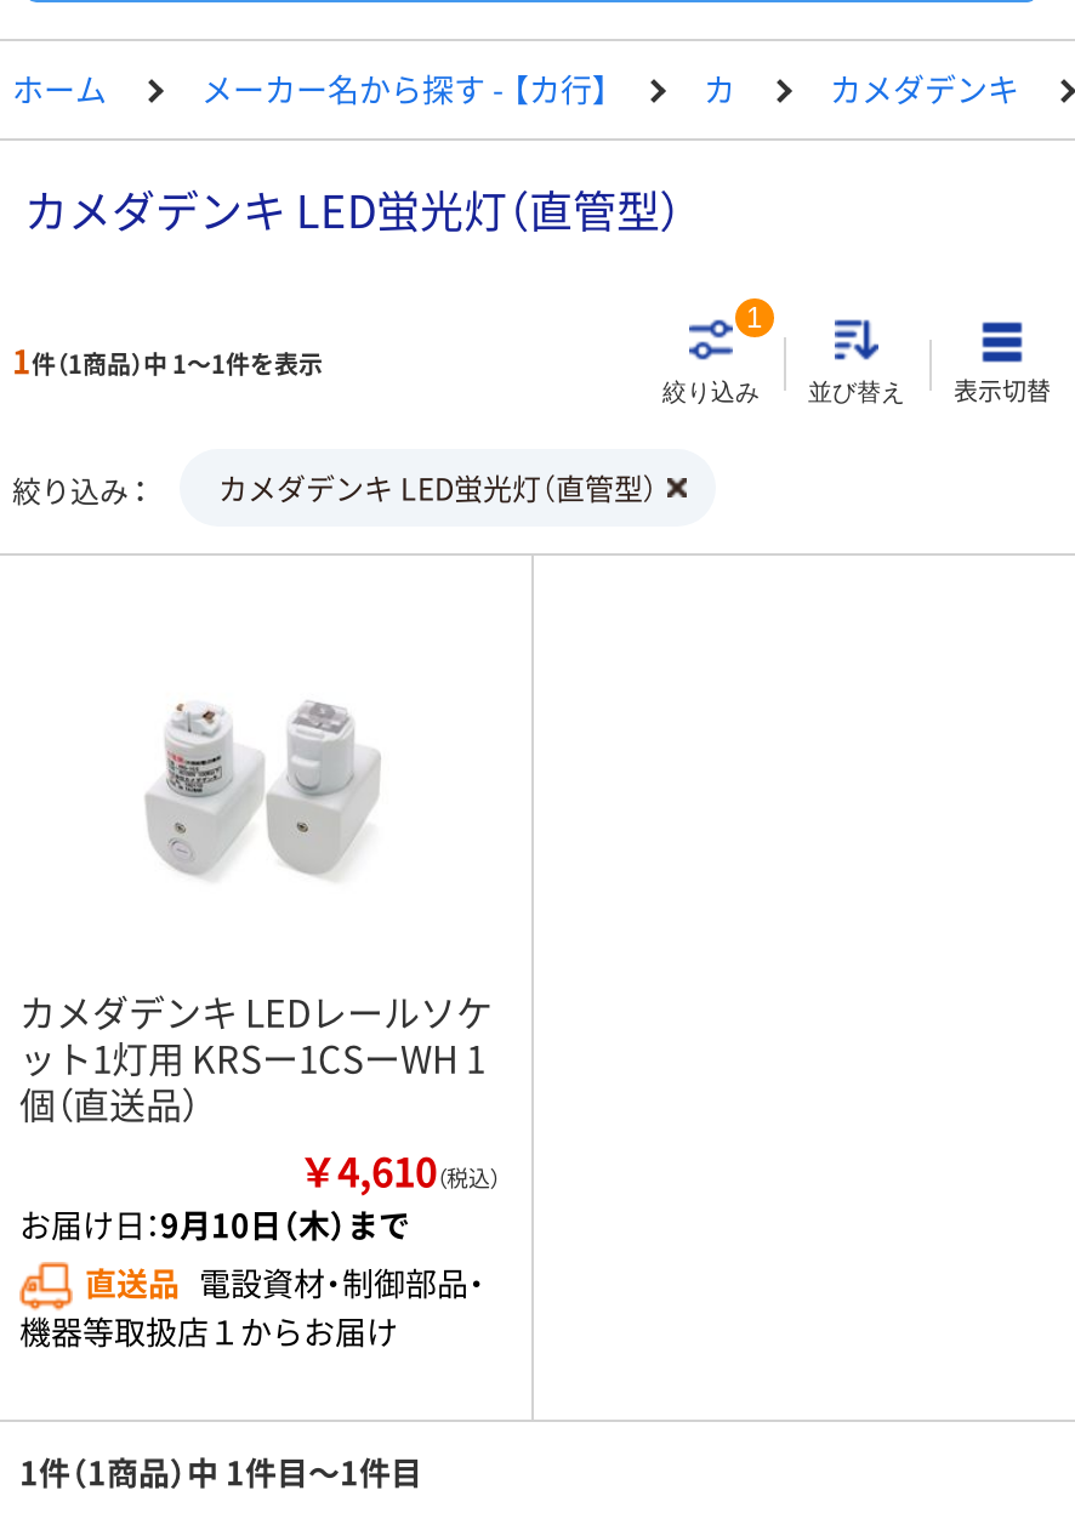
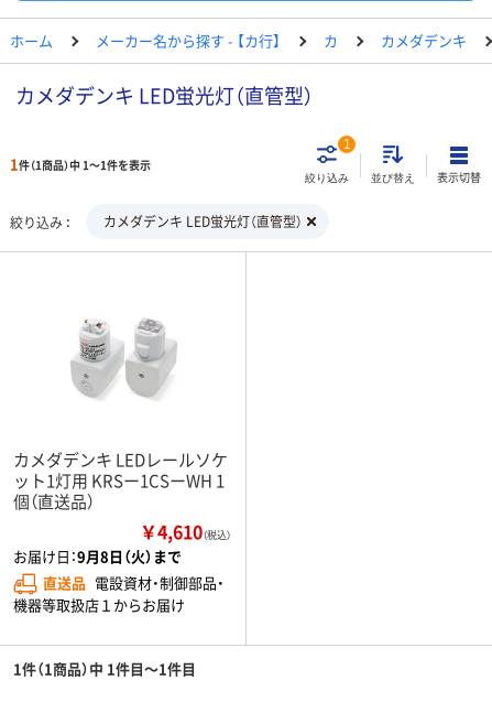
[19,1201,410,1247] お届け日：9月10日（木）まで -> [13,546,182,566] お届け日：9月8日（火）まで

